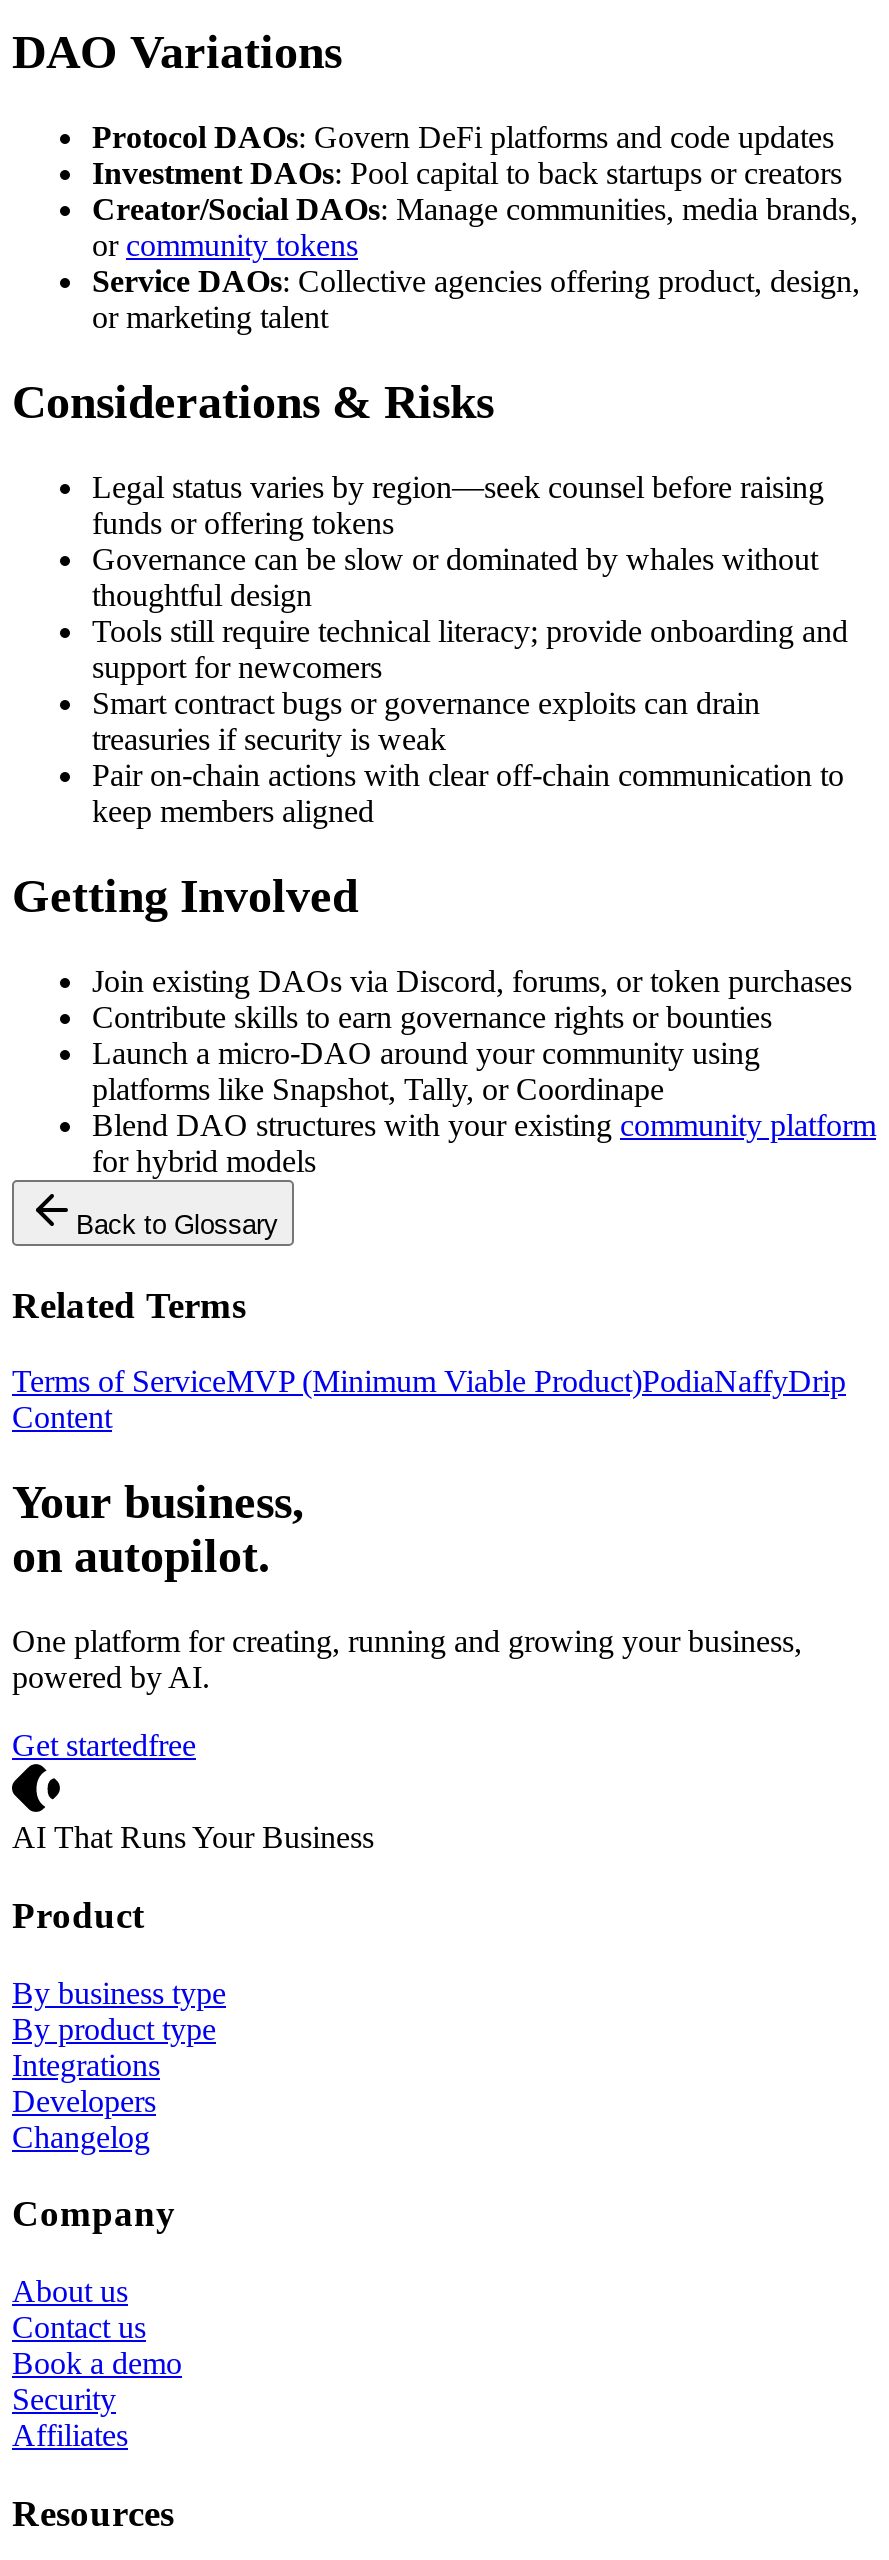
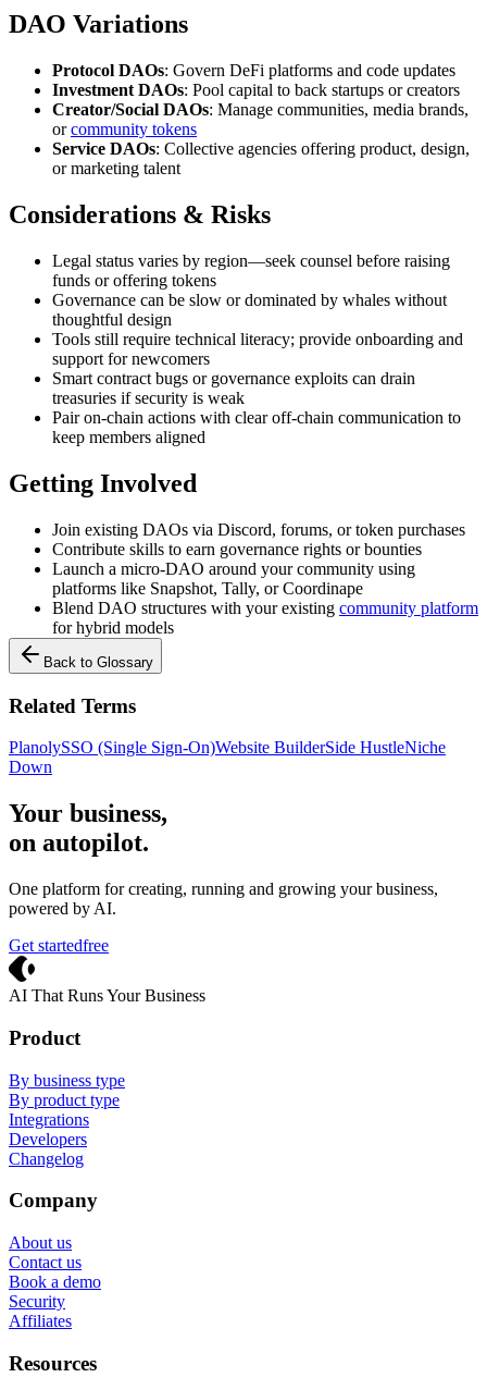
[12,1365,846,1435] Terms of ServiceMVP (Minimum Viable Product)PodiaNaffyDrip | Content -> [9,738,446,776] PlanolySSO (Single Sign-On)Website BuilderSide HustleNiche | Down

